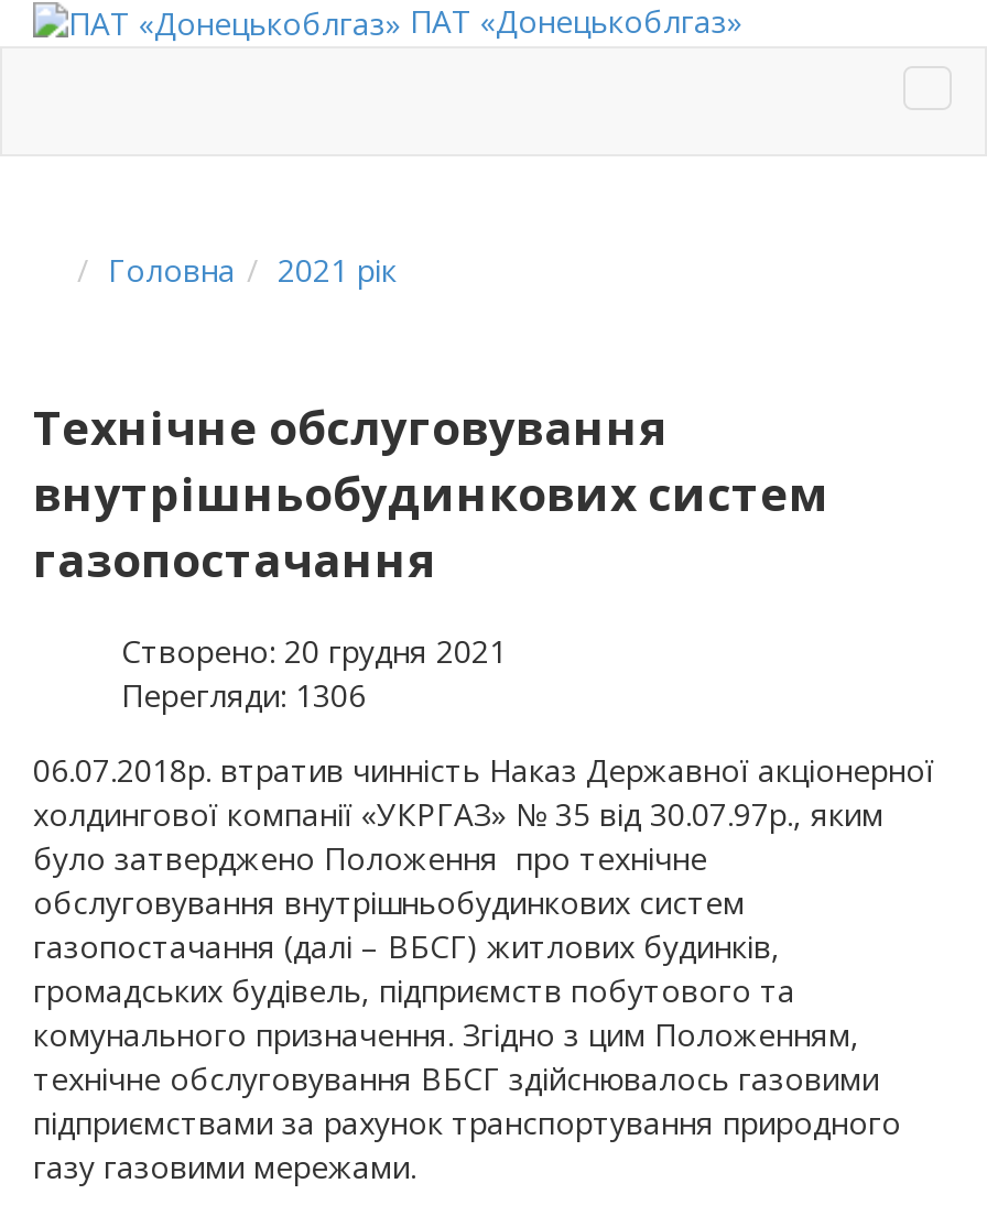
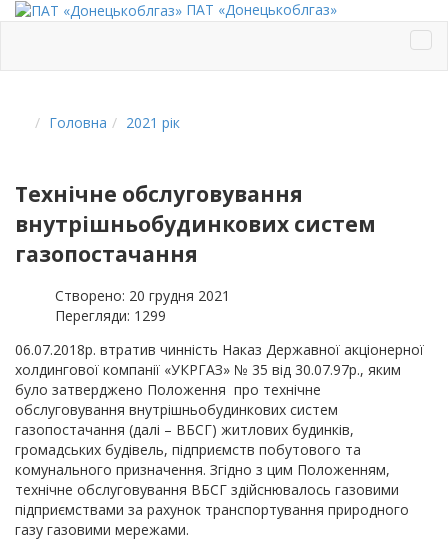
[121,674,366,716] Перегляди: 1306 -> [55,306,166,325] Перегляди: 1299

